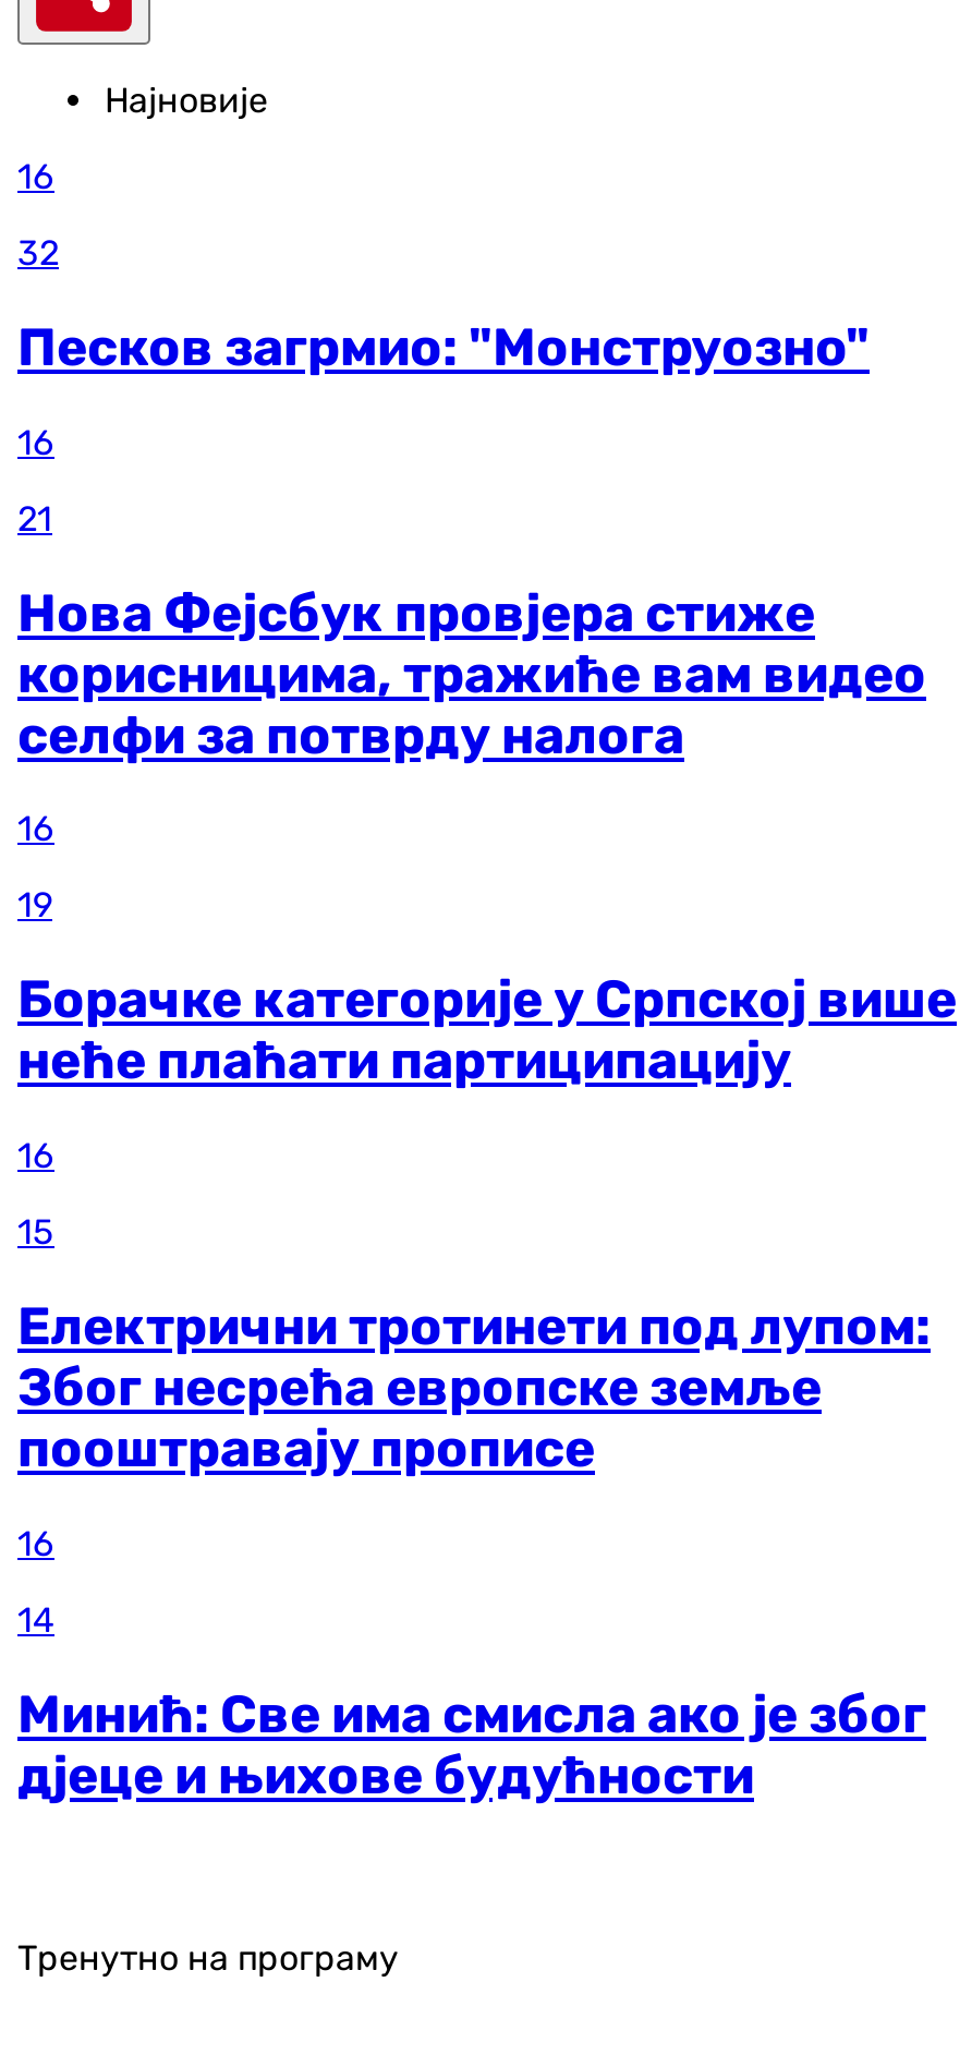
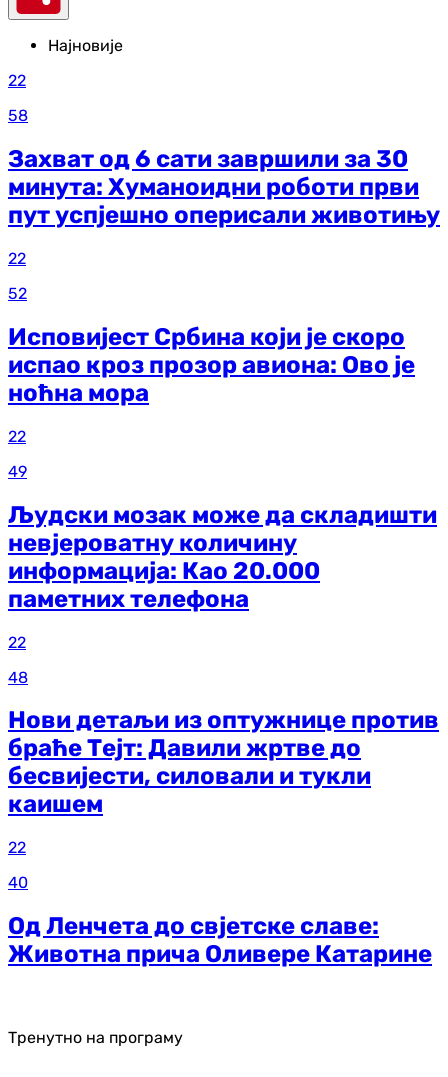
[17,155,54,196] 16 -> [8,71,26,90] 22
[17,231,59,273] 32 -> [8,106,28,125] 58
[17,316,870,377] Песков загрмио: "Монструозно" -> [8,145,440,229] Захват од 6 сати завршили за 30 | минута: Хуманоидни роботи први | пут успјешно оперисали животињу
[17,421,54,462] 16 -> [8,249,26,268] 22
[17,497,52,539] 21 -> [8,284,27,303] 52
[17,582,926,765] Нова Фејсбук провјера стиже | корисницима, тражиће вам видео | селфи за потврду налога -> [8,323,415,407] Исповијест Србина који је скоро | испао кроз прозор авиона: Ово је | ноћна мора
[17,808,54,850] 16 -> [8,427,26,446] 22
[17,885,52,926] 19 -> [8,462,27,481] 49
[17,970,957,1092] Борачке категорије у Српској више | неће плаћати партиципацију -> [8,501,437,613] Људски мозак може да складишти | невјероватну количину | информација: Као 20.000 | паметних телефона
[17,1135,54,1177] 16 -> [8,633,26,652] 22
[17,1211,54,1253] 15 -> [8,668,28,687] 48
[17,1296,931,1479] Електрични тротинети под лупом: | Због несрећа европске земље | пооштравају прописе -> [8,706,439,818] Нови детаљи из оптужнице против | браће Тејт: Давили жртве до | бесвијести, силовали и тукли | каишем
[17,1523,54,1564] 16 -> [8,838,26,857] 22
[17,1599,54,1641] 14 -> [8,873,28,892] 40
[17,1684,926,1806] Минић: Све има смисла ако је због | дјеце и њихове будућности -> [8,912,432,968] Од Ленчета до свјетске славе: | Животна прича Оливере Катарине

